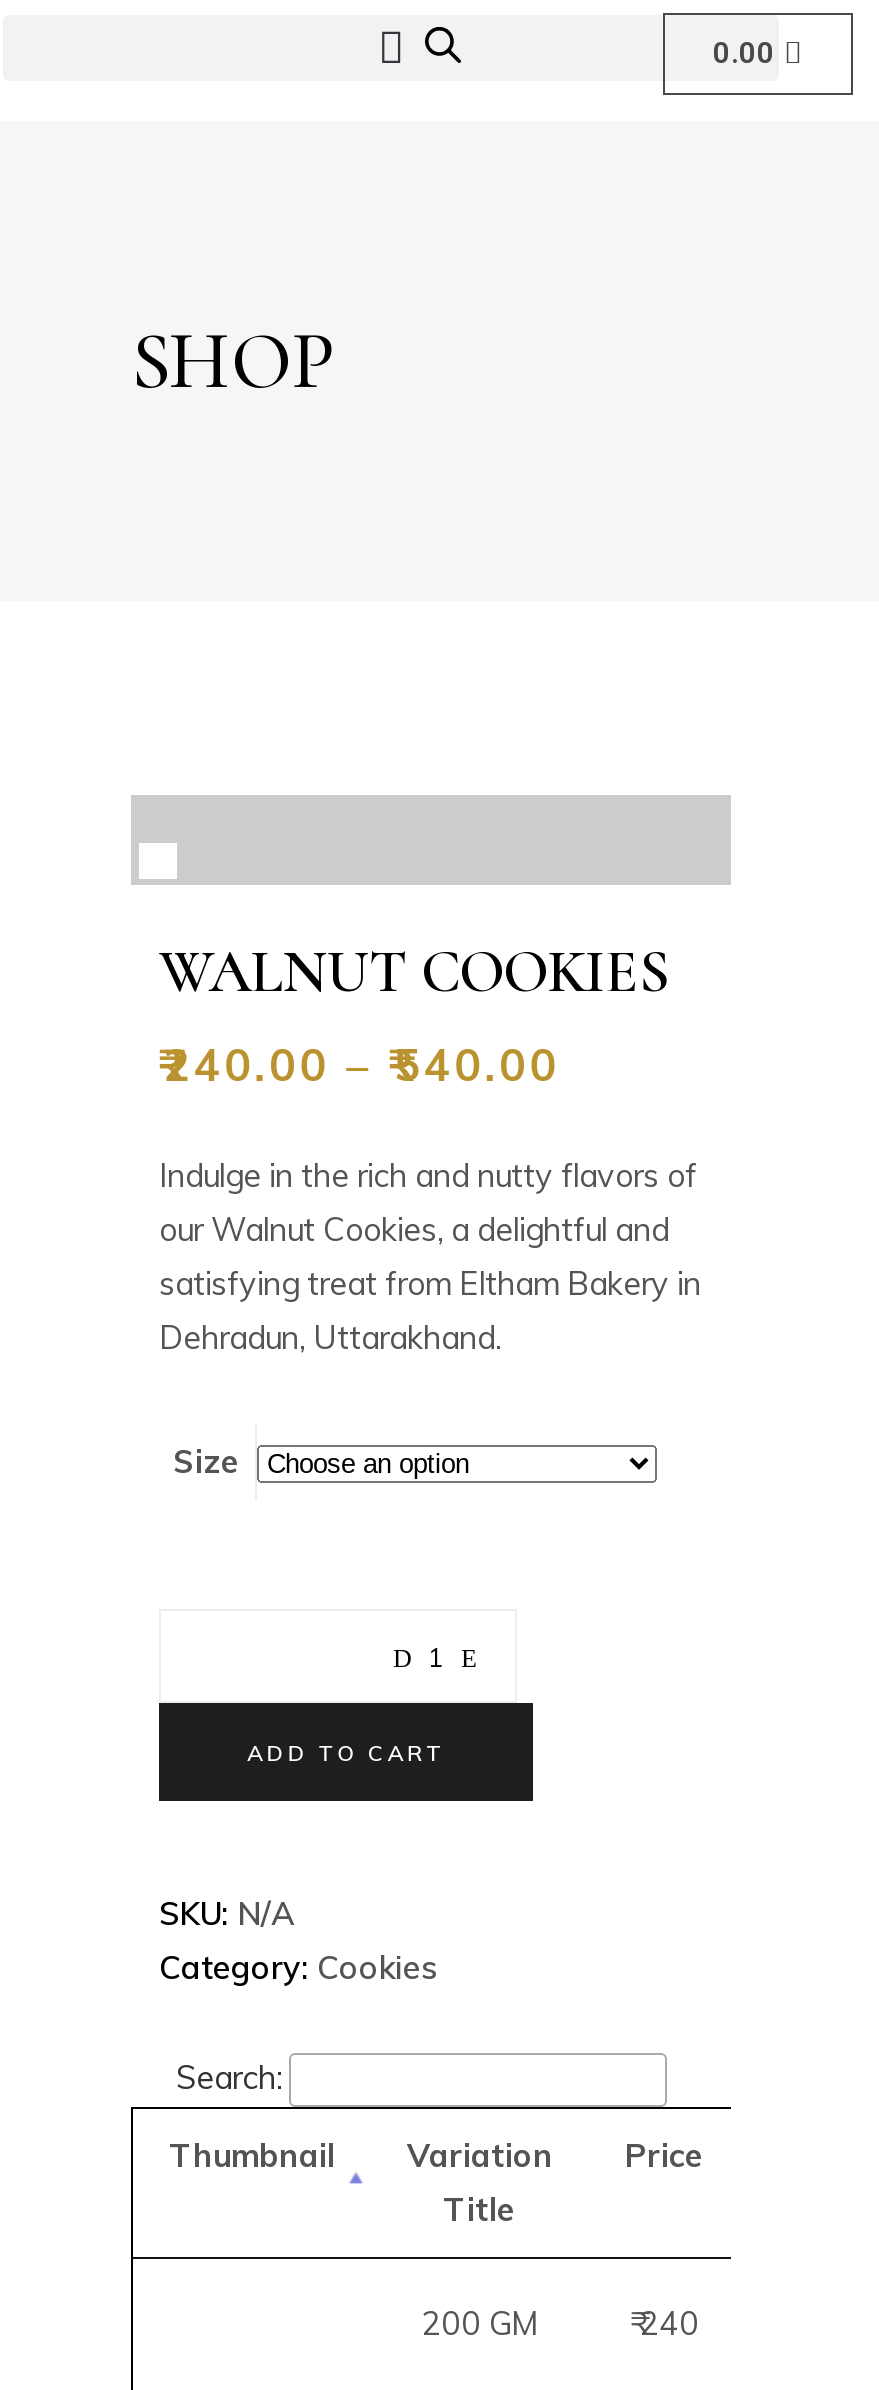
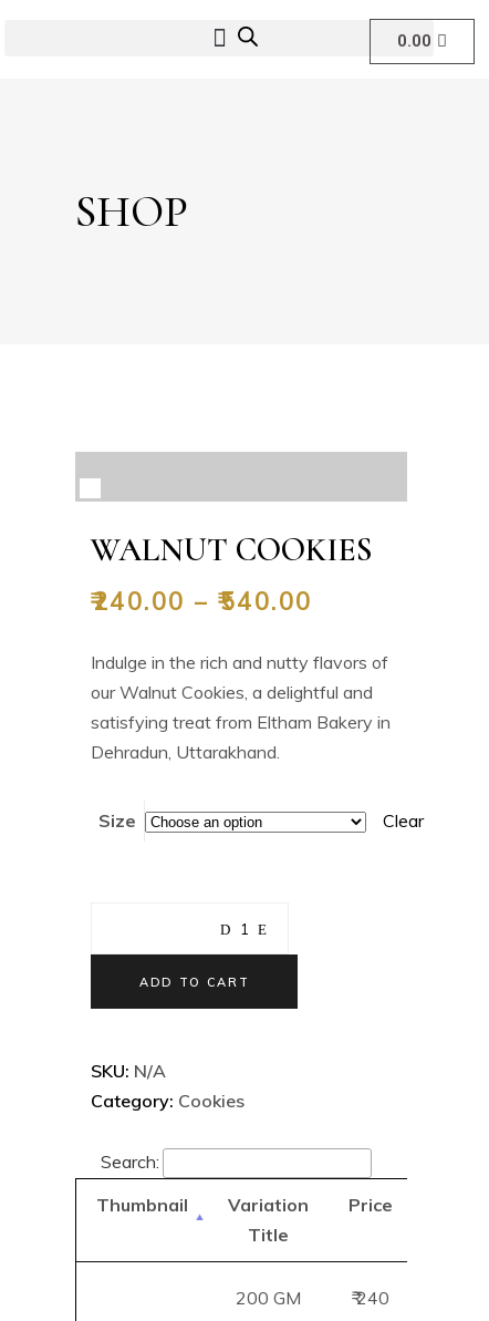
none -> [383,809,424,832] Clear

